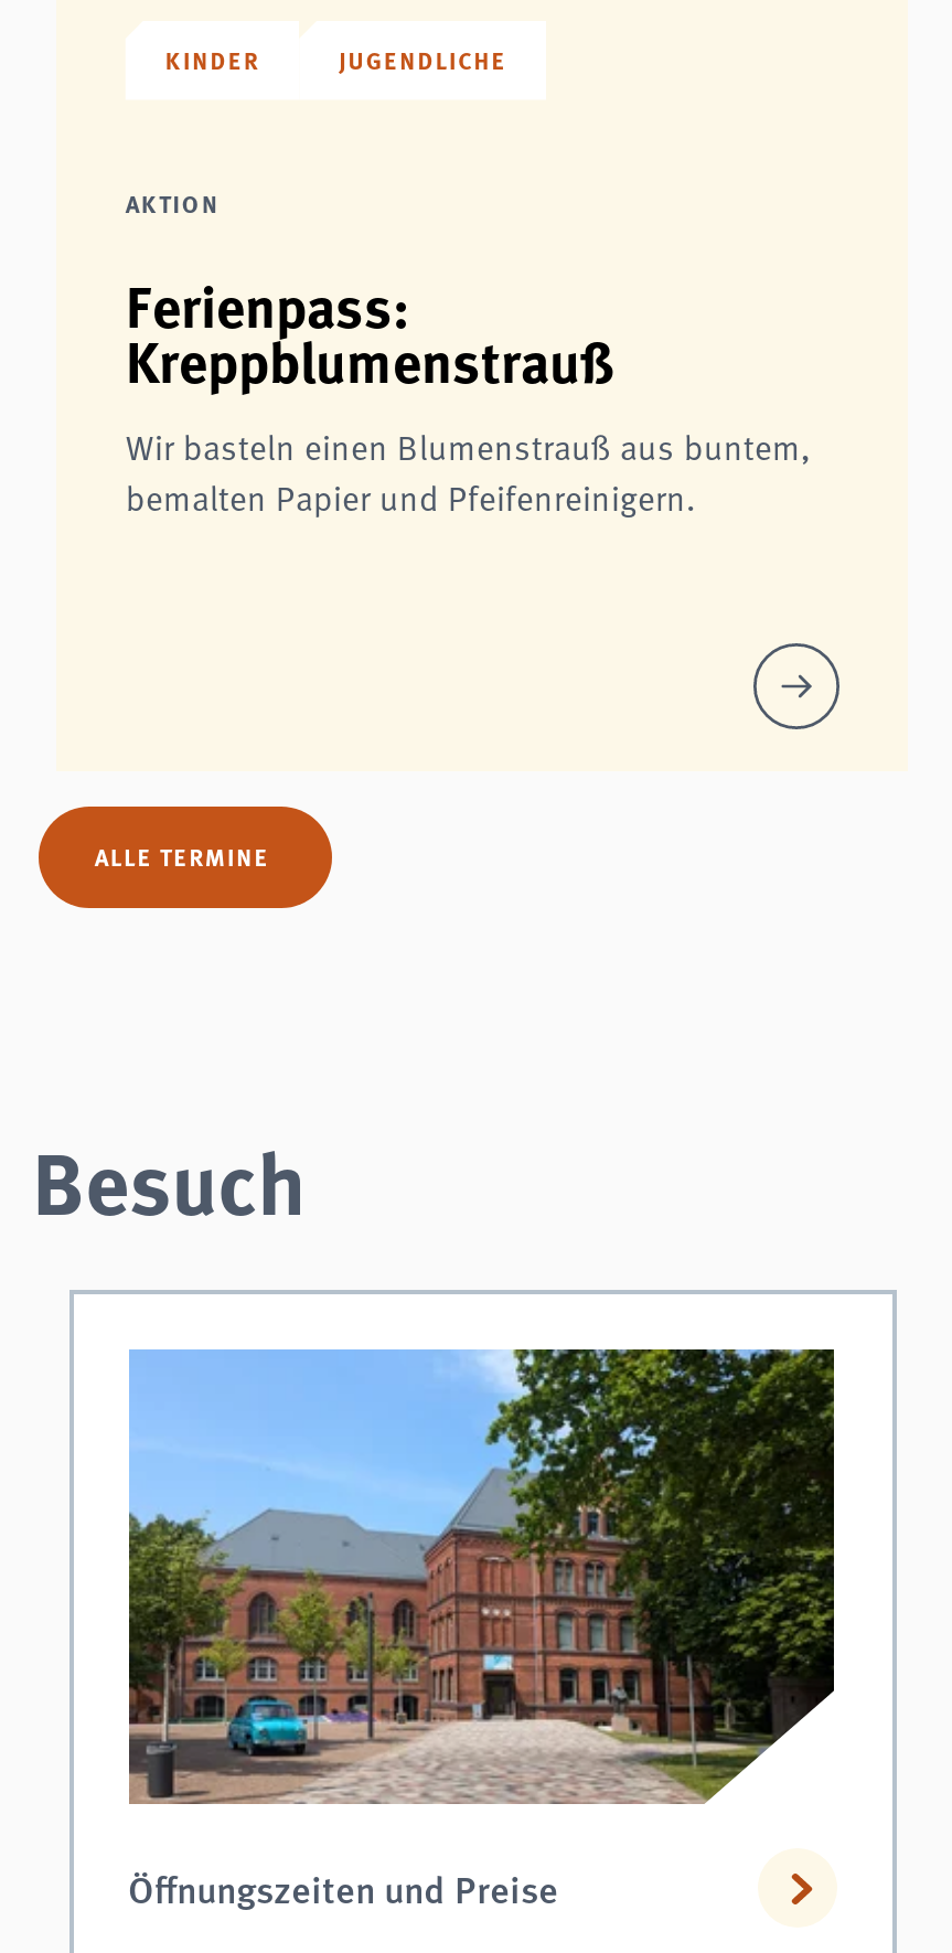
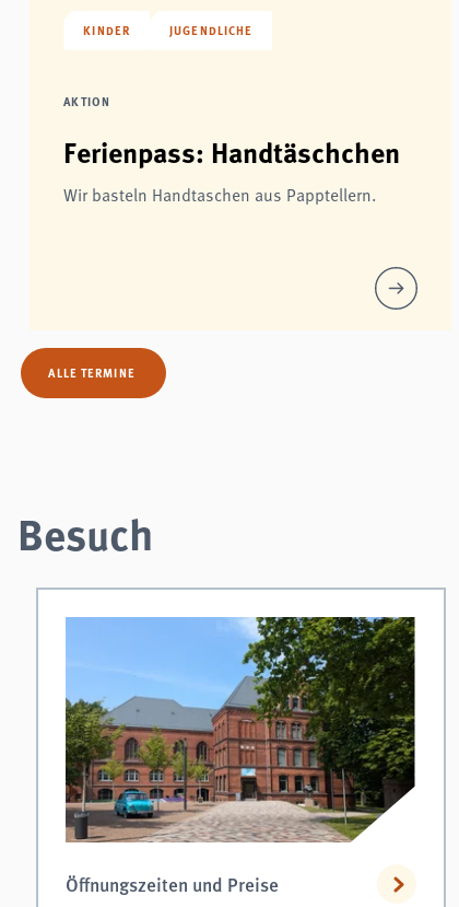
[126,263,812,521] Ferienpass: | Kreppblumenstrauß | Wir basteln einen Blumenstrauß aus buntem, | bemalten Papier und Pfeifenreinigern. -> [64,131,400,206] Ferienpass: Handtäschchen | Wir basteln Handtaschen aus Papptellern.

